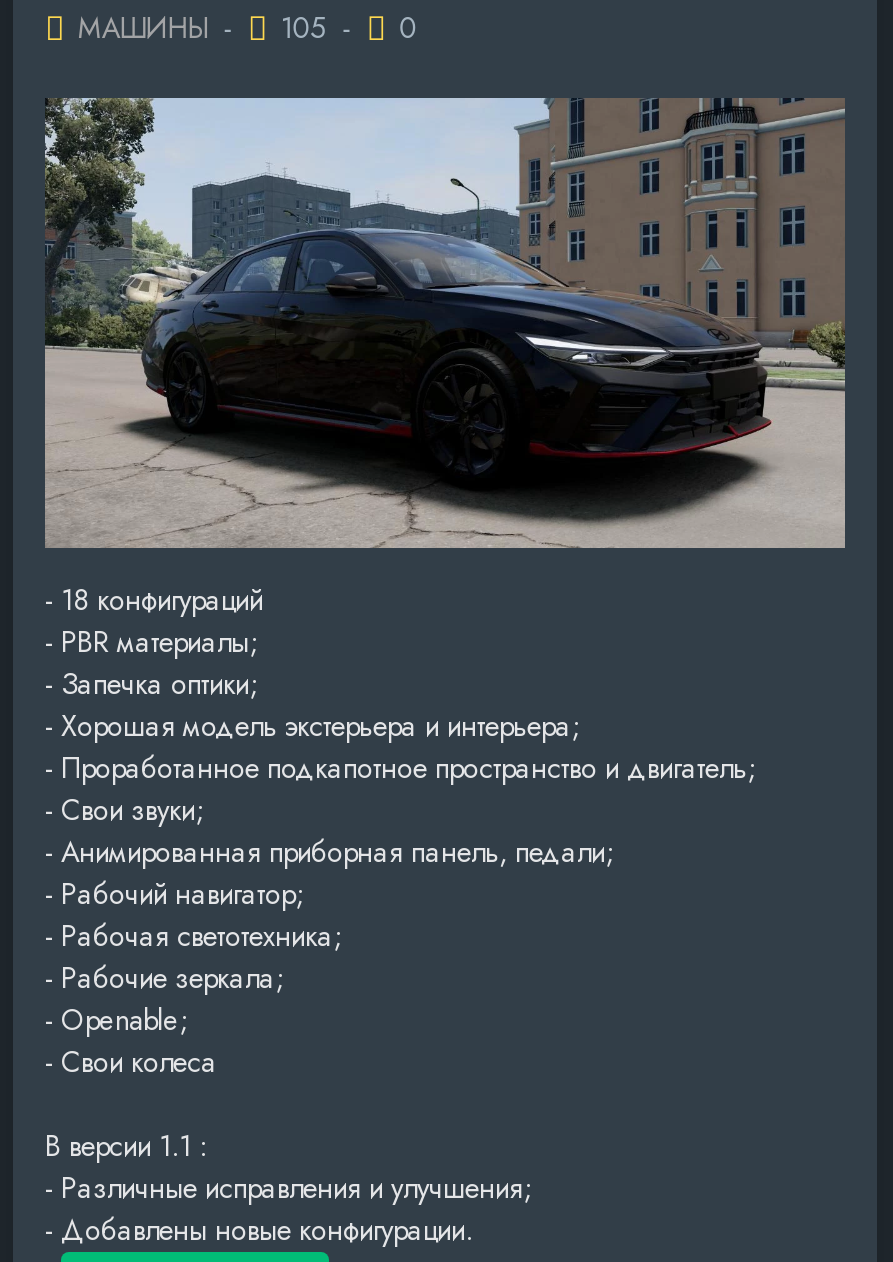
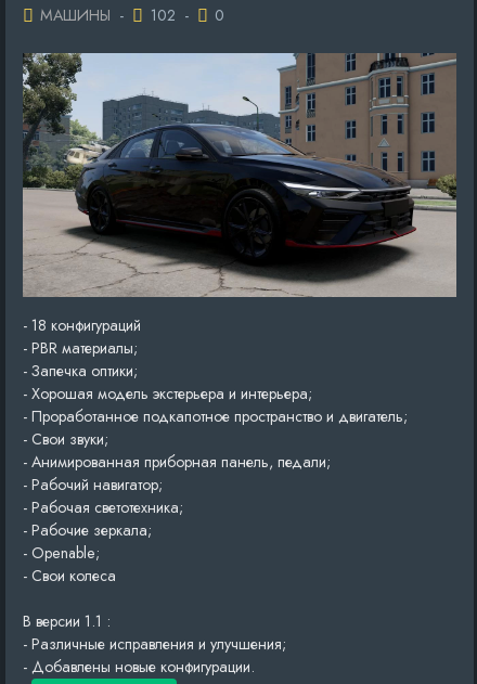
[70,8,417,48] МАШИНЫ - 105 - 0 -> [36,4,225,26] МАШИНЫ - 102 - 0

